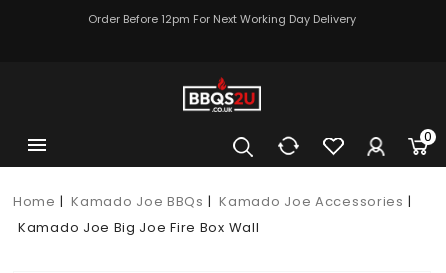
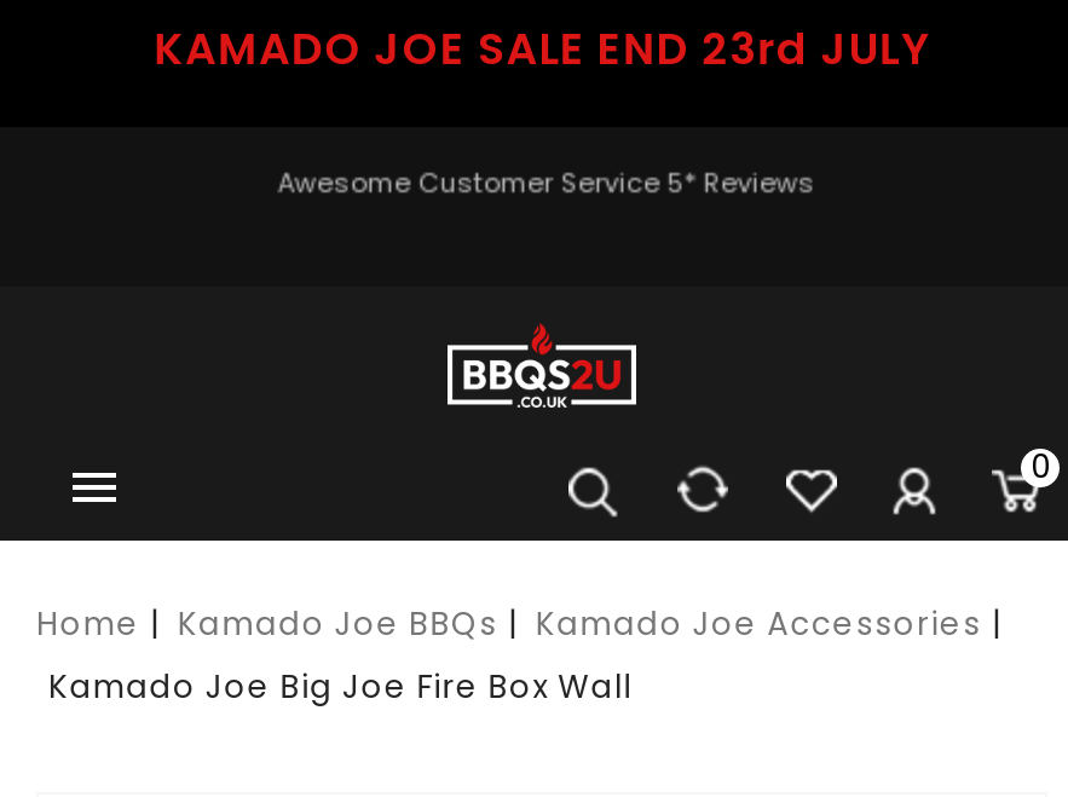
[88,11,356,27] Order Before 12pm For Next Working Day Delivery -> [154,18,929,202] KAMADO JOE SALE END 23rd JULY | Awesome Customer Service 5* Reviews

